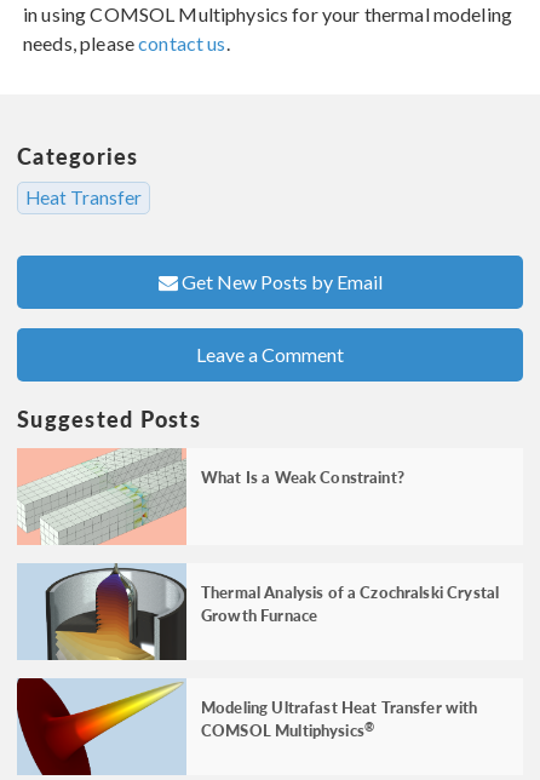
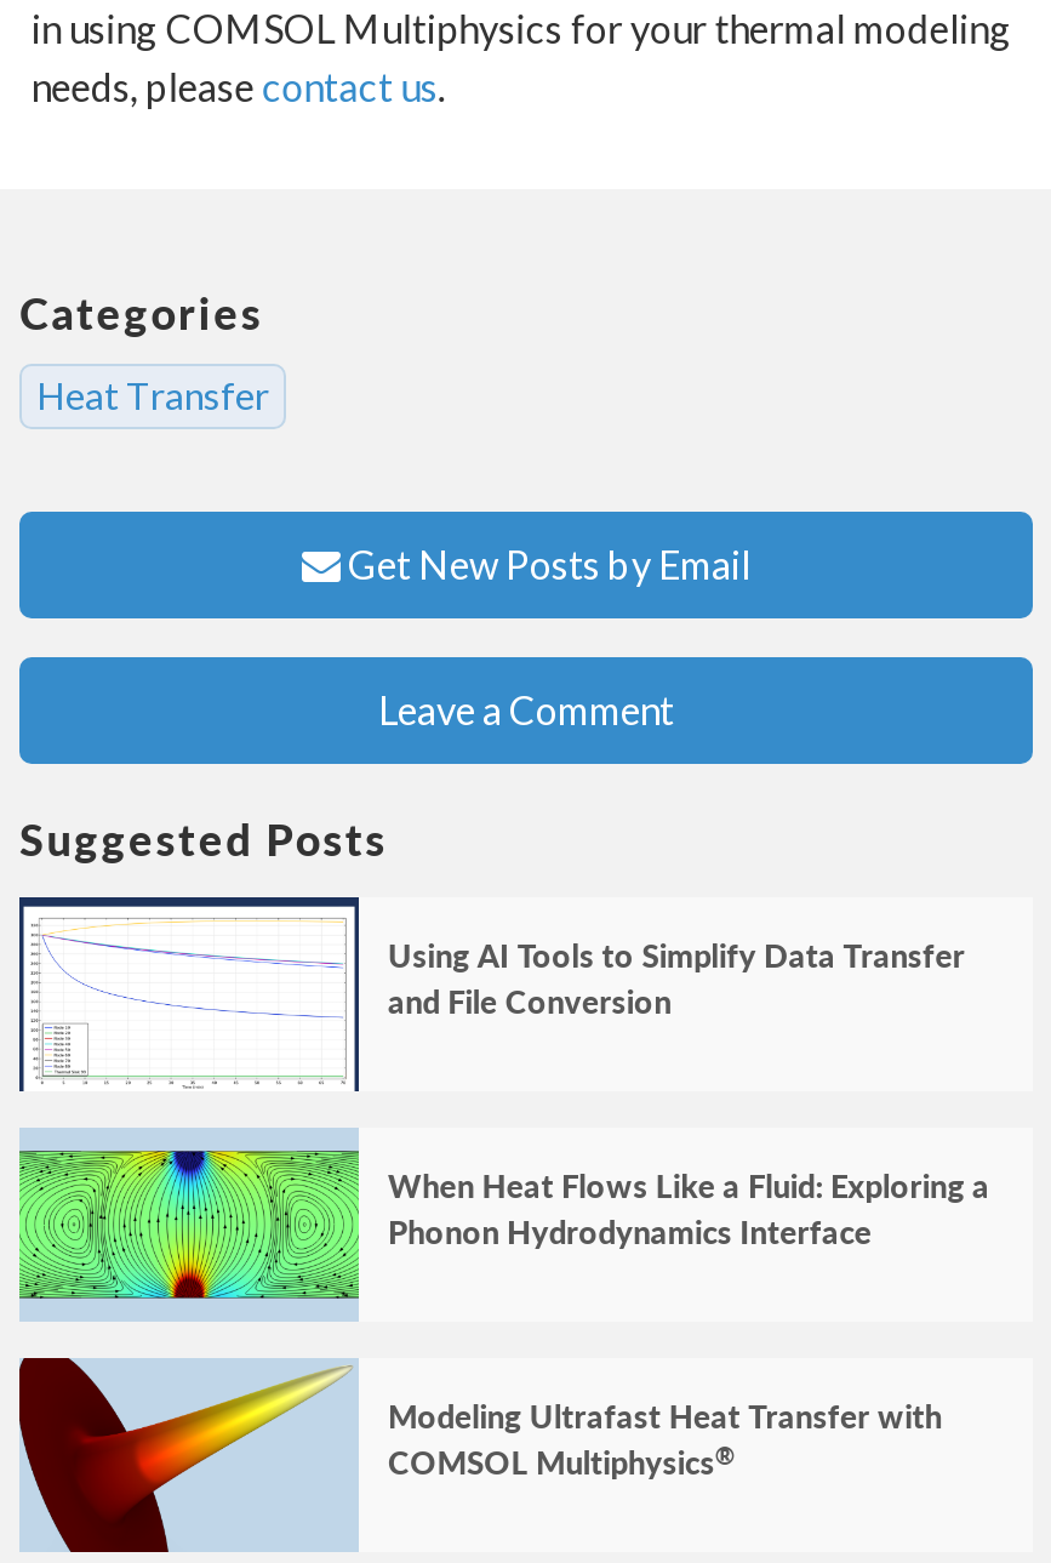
[17,448,404,545] [image] | What Is a Weak Constraint? -> [17,895,965,1094] [image] | Using AI Tools to Simplify Data Transfer | and File Conversion
[17,563,499,661] [image] | Thermal Analysis of a Czochralski Crystal | Growth Furnace -> [17,1130,990,1322] [image] | When Heat Flows Like a Fluid: Exploring a | Phonon Hydrodynamics Interface

